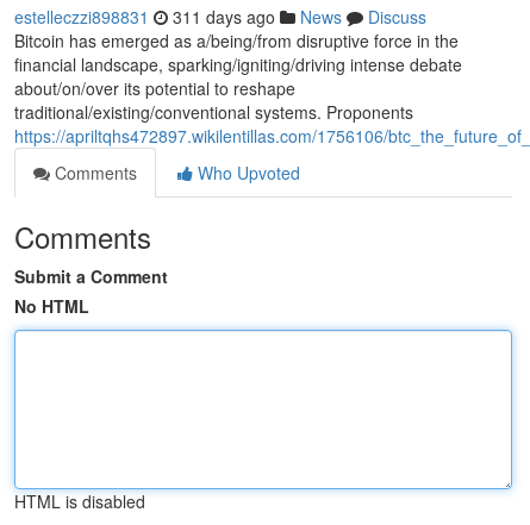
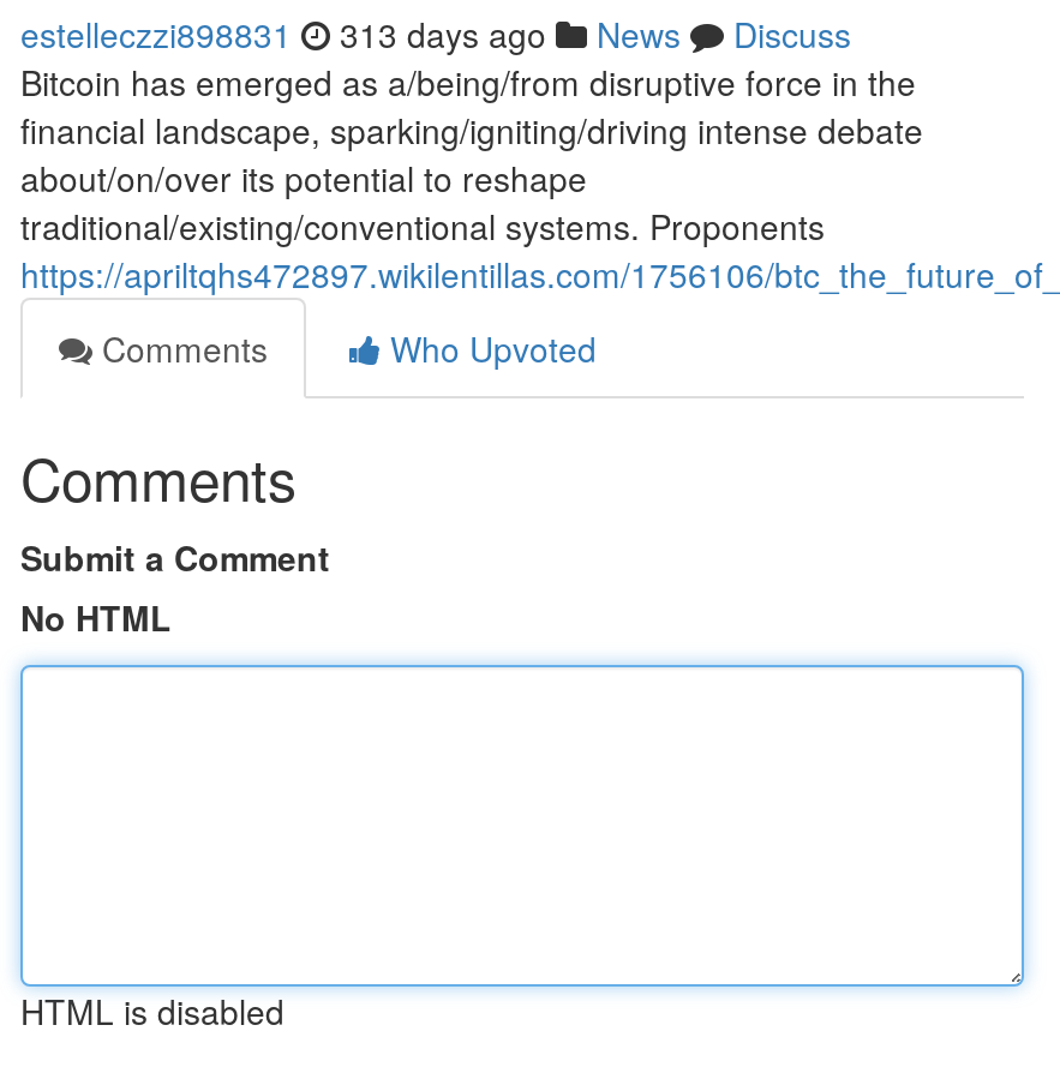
[14,5,426,29] estelleczzi898831 311 days ago News Discuss -> [20,10,851,58] estelleczzi898831 313 days ago News Discuss

